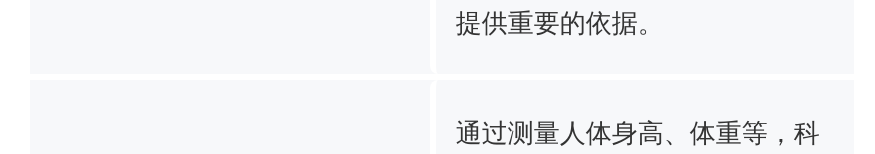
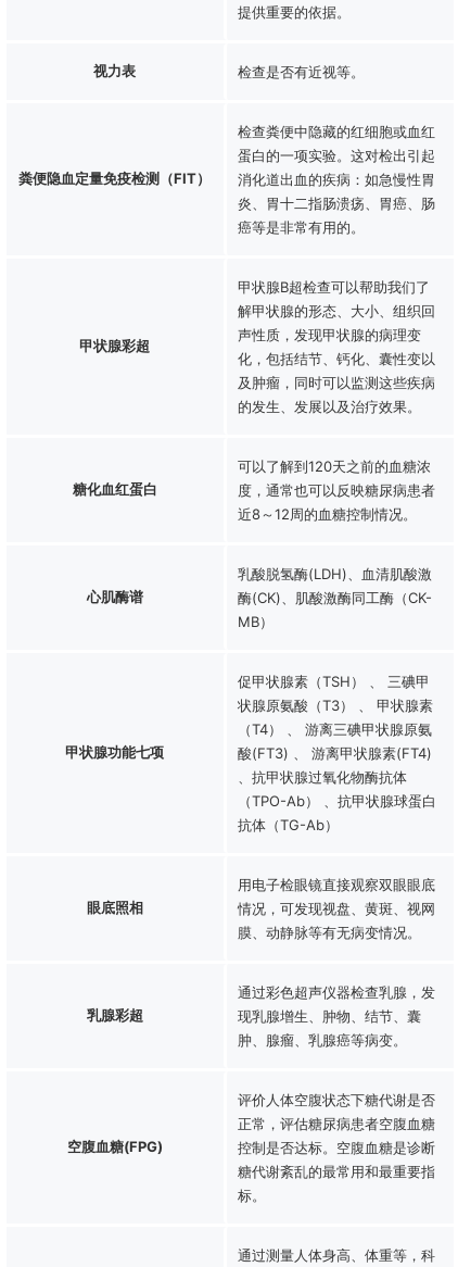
none -> [19,169,211,187] 粪便隐血定量免疫检测（FIT）
none -> [66,743,164,760] 甲状腺功能七项
none -> [67,1137,163,1155] 空腹血糖(FPG)
none -> [73,480,157,497] 糖化血红蛋白
none -> [80,337,150,354] 甲状腺彩超
none -> [87,588,143,605] 心肌酶谱
none -> [87,898,143,916] 眼底照相
none -> [87,1006,143,1023] 乳腺彩超
none -> [94,62,365,80] 视力表 | 检查是否有近视等。
none -> [238,123,435,236] 检查粪便中隐藏的红细胞或血红 | 蛋白的一项实验。这对检出引起 | 消化道出血的疾病：如急慢性胃 | 炎、胃十二指肠溃疡、胃癌、肠 | 癌等是非常有用的。
none -> [238,278,435,415] 甲状腺B超检查可以帮助我们了 | 解甲状腺的形态、大小、组织回 | 声性质，发现甲状腺的病理变 | 化，包括结节、钙化、囊性变以 | 及肿瘤，同时可以监测这些疾病 | 的发生、发展以及治疗效果。
none -> [238,457,435,522] 可以了解到120天之前的血糖浓 | 度，通常也可以反映糖尿病患者 | 近8～12周的血糖控制情况。
none -> [238,565,432,630] 乳酸脱氢酶(LDH)、血清肌酸激 | 酶(CK)、肌酸激酶同工酶（CK- | MB）
none -> [238,672,436,833] 促甲状腺素（TSH） 、 三碘甲 | 状腺原氨酸（T3） 、 甲状腺素 | （T4） 、 游离三碘甲状腺原氨 | 酸(FT3) 、 游离甲状腺素(FT4) | 、抗甲状腺过氧化物酶抗体 | （TPO-Ab） 、抗甲状腺球蛋白 | 抗体（TG-Ab）
none -> [238,876,435,941] 用电子检眼镜直接观察双眼眼底 | 情况，可发现视盘、黄斑、视网 | 膜、动静脉等有无病变情况。
none -> [238,983,435,1048] 通过彩色超声仪器检查乳腺，发 | 现乳腺增生、肿物、结节、囊 | 肿、腺瘤、乳腺癌等病变。
none -> [238,1091,435,1204] 评价人体空腹状态下糖代谢是否 | 正常，评估糖尿病患者空腹血糖 | 控制是否达标。空腹血糖是诊断 | 糖代谢紊乱的最常用和最重要指 | 标。

